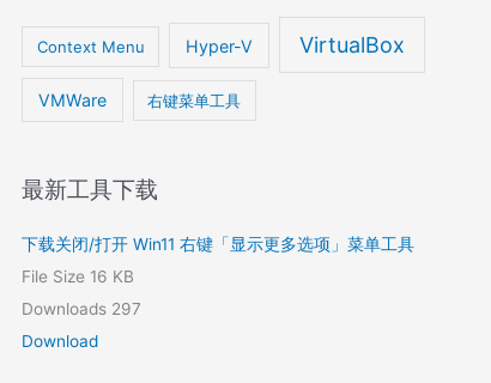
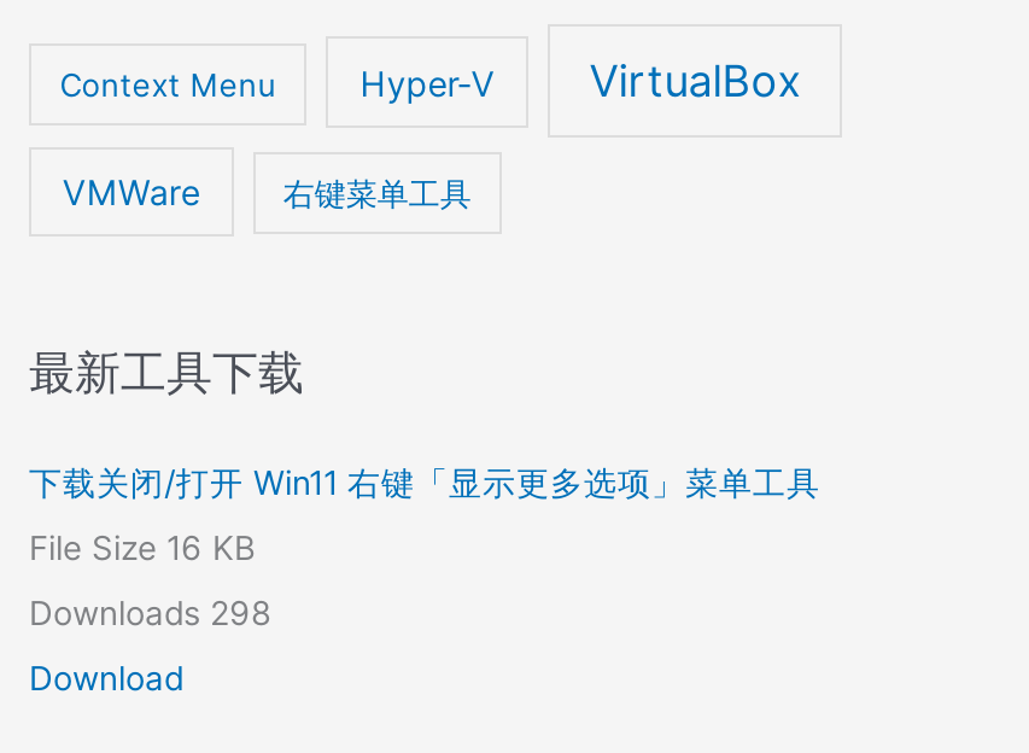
[22,299,141,319] Downloads 297 -> [29,594,270,633] Downloads 298

